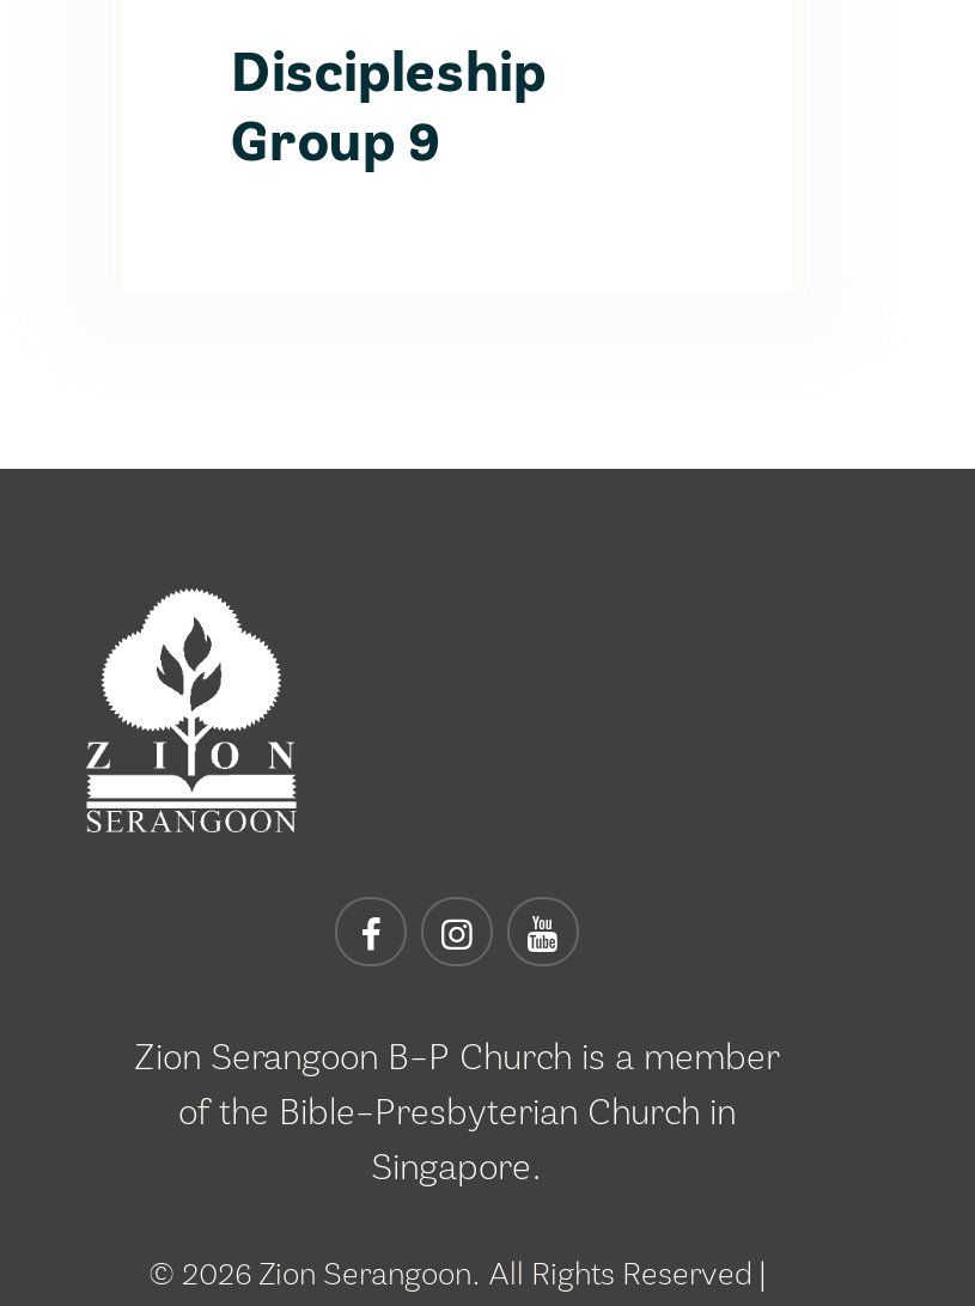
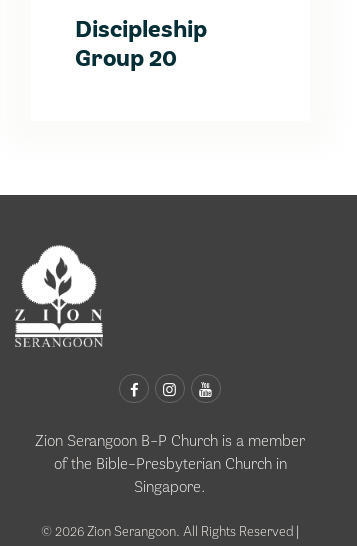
[230,120,441,173] Group 9 -> [75,49,177,71] Group 20

